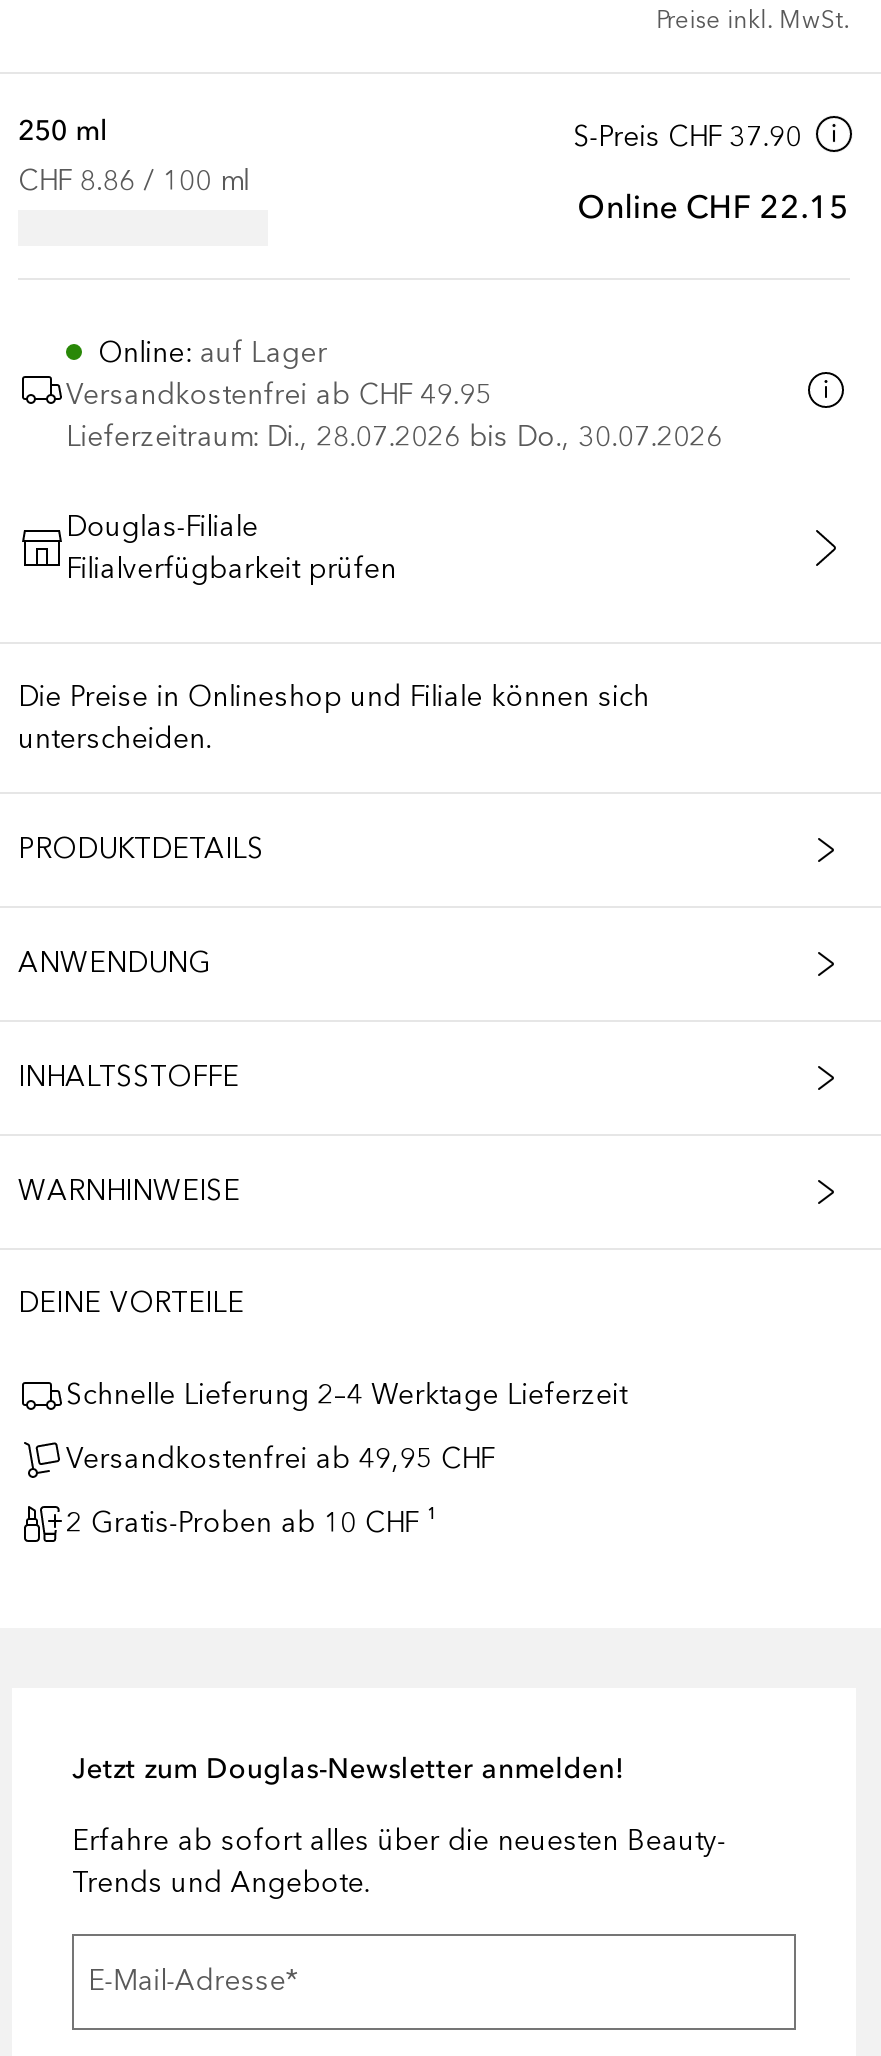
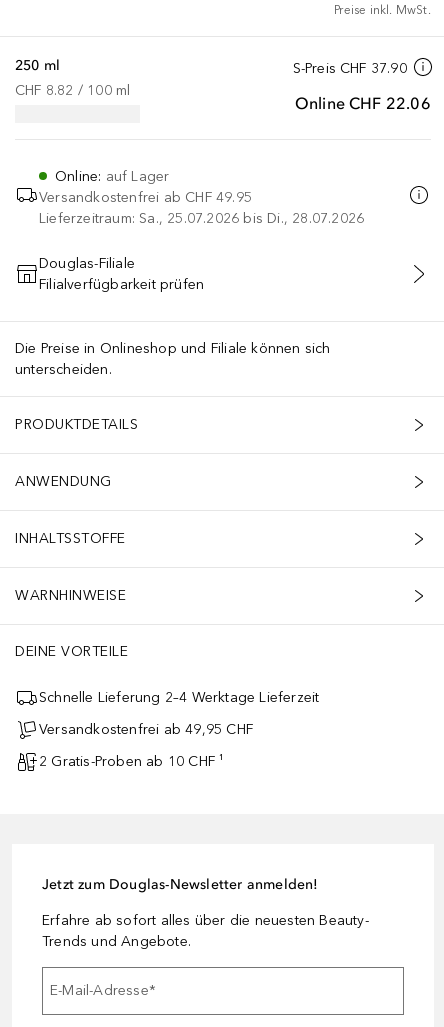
[18,164,249,198] CHF 8.86 / 100 ml -> [15,82,130,99] CHF 8.82 / 100 ml
[578,186,850,226] Online CHF 22.15 -> [295,93,431,113] Online CHF 22.06
[66,420,722,454] Lieferzeitraum: Di., 28.07.2026 bis Do., 30.07.2026 -> [39,210,364,227] Lieferzeitraum: Sa., 25.07.2026 bis Di., 28.07.2026

